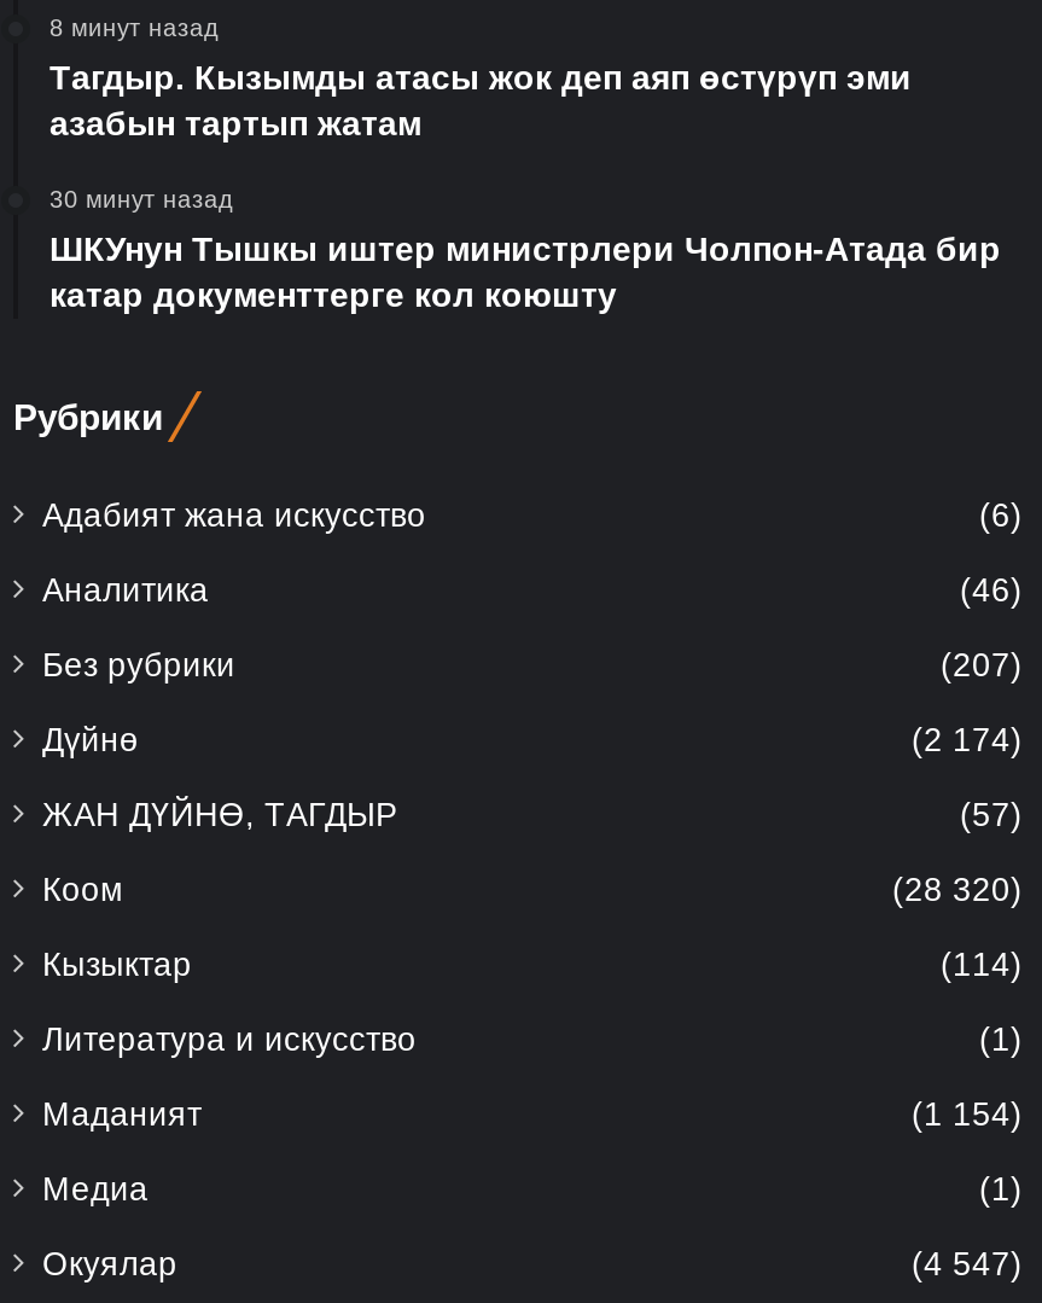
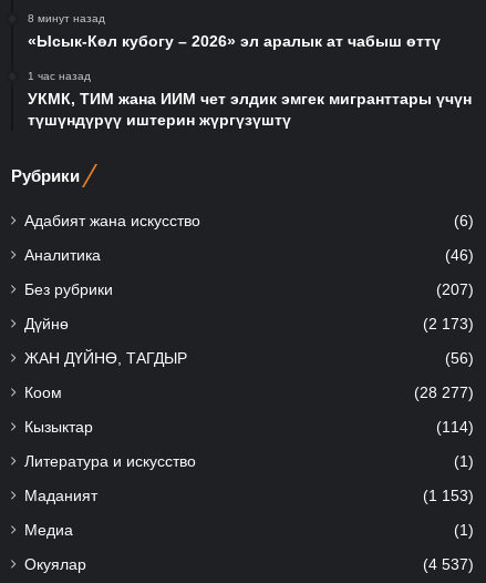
[50,59,912,143] Тагдыр. Кызымды атасы жок деп аяп өстүрүп эми | азабын тартып жатам -> [28,33,441,50] «Ысык-Көл кубогу – 2026» эл аралык ат чабыш өттү
[50,187,1001,315] 30 минут назад | ШКУнун Тышкы иштер министрлери Чолпон-Атада бир | катар документтерге кол коюшту -> [28,70,472,129] 1 час назад | УКМК, ТИМ жана ИИМ чет элдик эмгек мигранттары үчүн | түшүндүрүү иштерин жүргүзүштү
[912,723,1023,759] (2 174) -> [423,316,474,333] (2 173)
[960,798,1023,834] (57) -> [445,351,474,367] (56)
[892,873,1023,909] (28 320) -> [414,385,474,402] (28 277)
[912,1097,1023,1134] (1 154) -> [423,488,474,505] (1 153)
[912,1247,1023,1283] (4 547) -> [423,557,474,573] (4 537)

